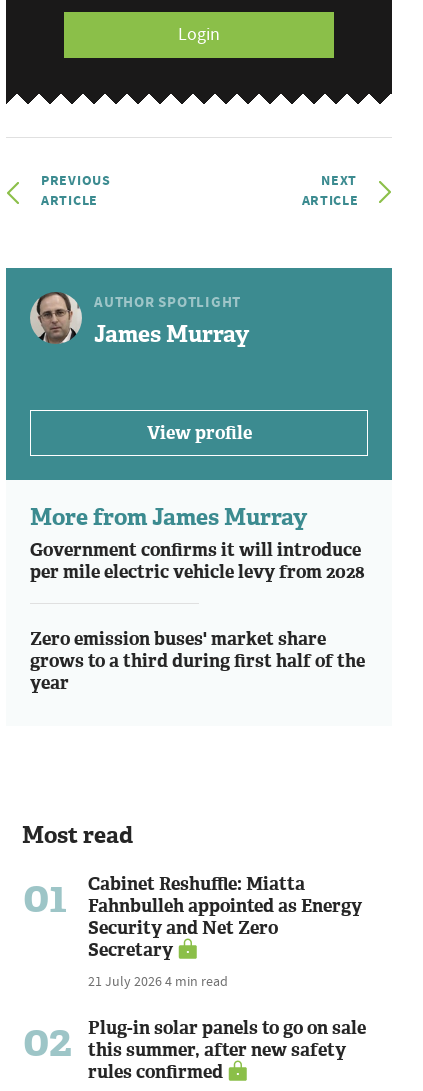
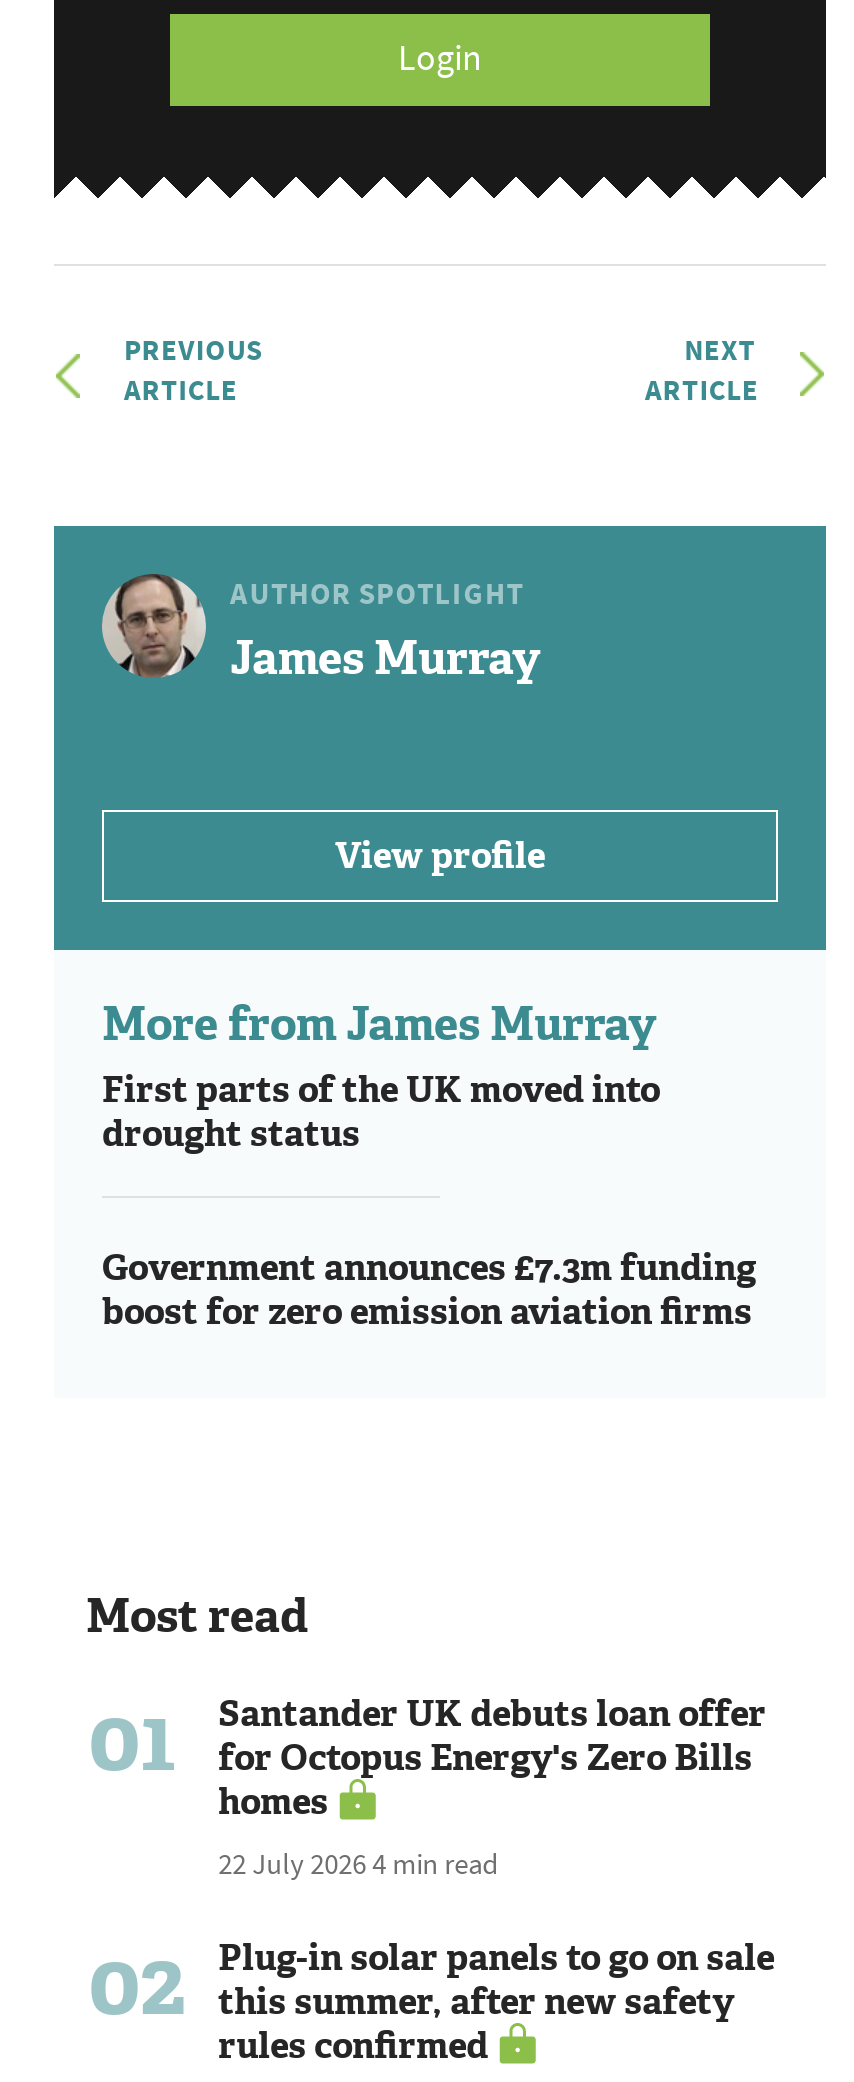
[30,537,365,583] Government confirms it will introduce | per mile electric vehicle levy from 2028 -> [102,1065,660,1157] First parts of the UK moved into | drought status
[30,626,365,694] Zero emission buses' market share | grows to a third during first half of the | year -> [102,1243,756,1335] Government announces £7.3m funding | boost for zero emission aviation firms
[88,871,362,989] Cabinet Reshuffle: Miatta | Fahnbulleh appointed as Energy | Security and Net Zero | Secretary | 21 July 2026 4 min read -> [218,1689,766,1881] Santander UK debuts loan offer | for Octopus Energy's Zero Bills | homes | 22 July 2026 4 min read

